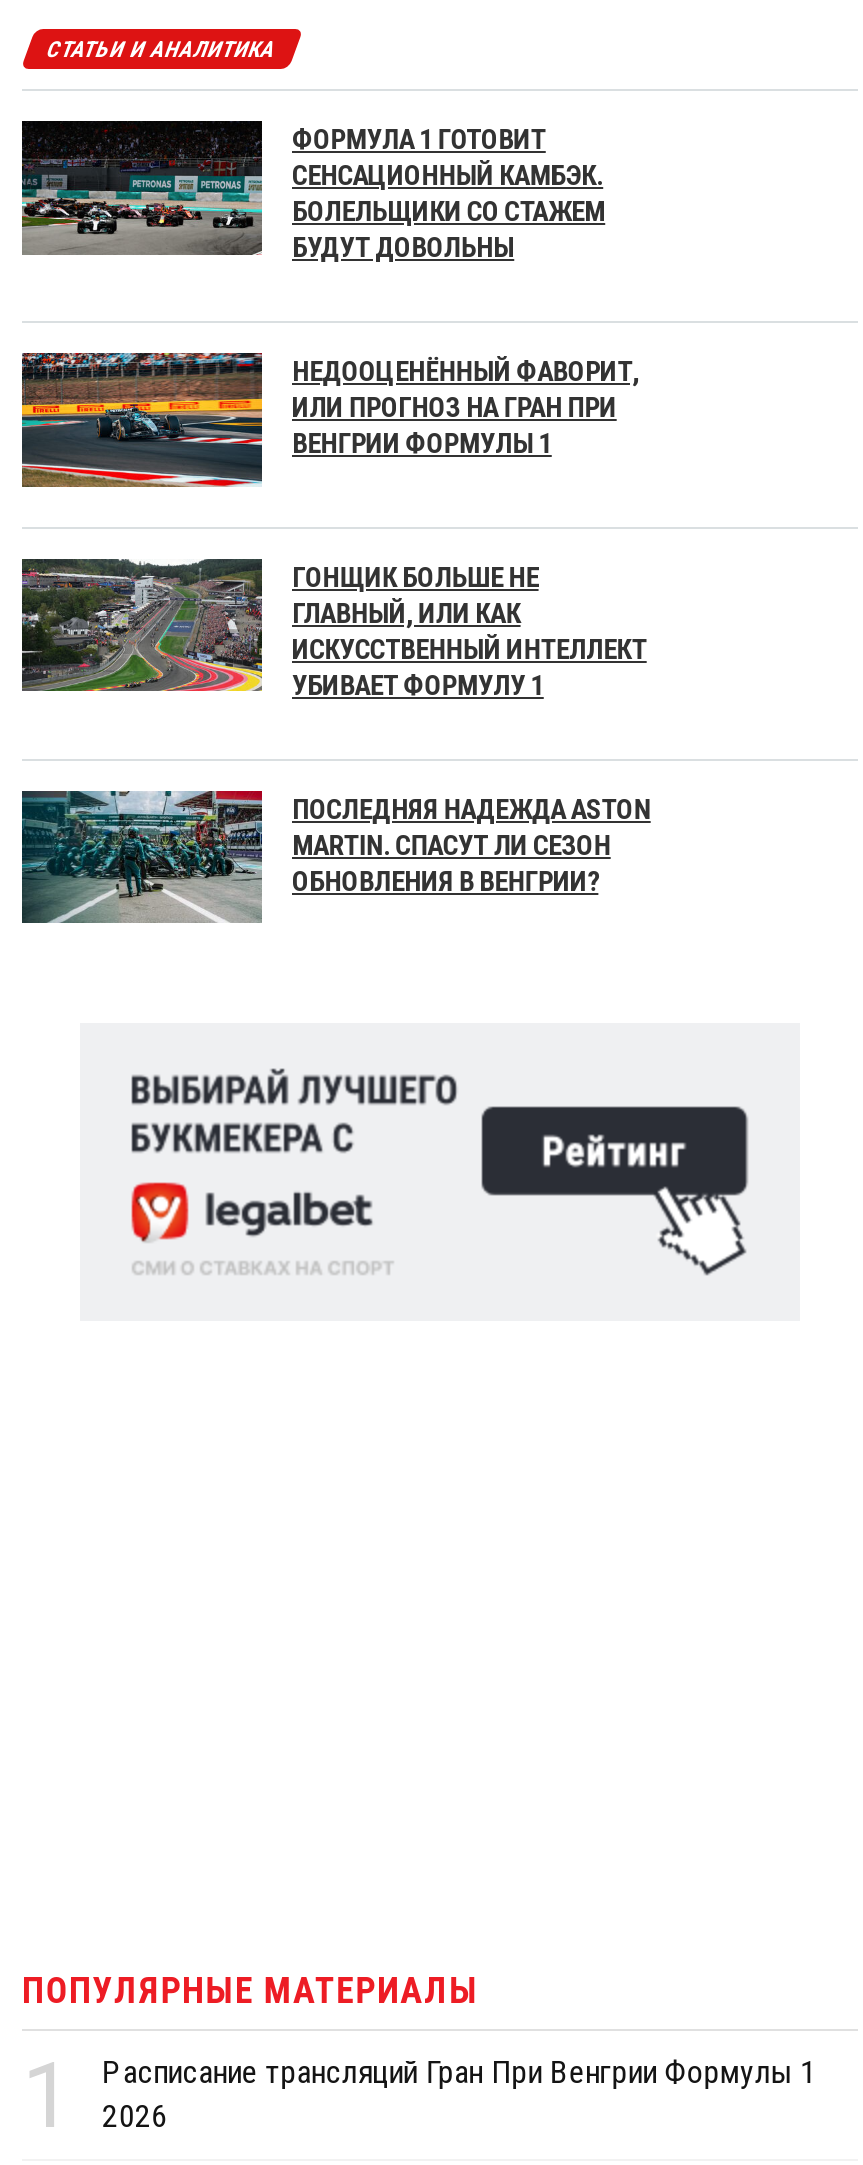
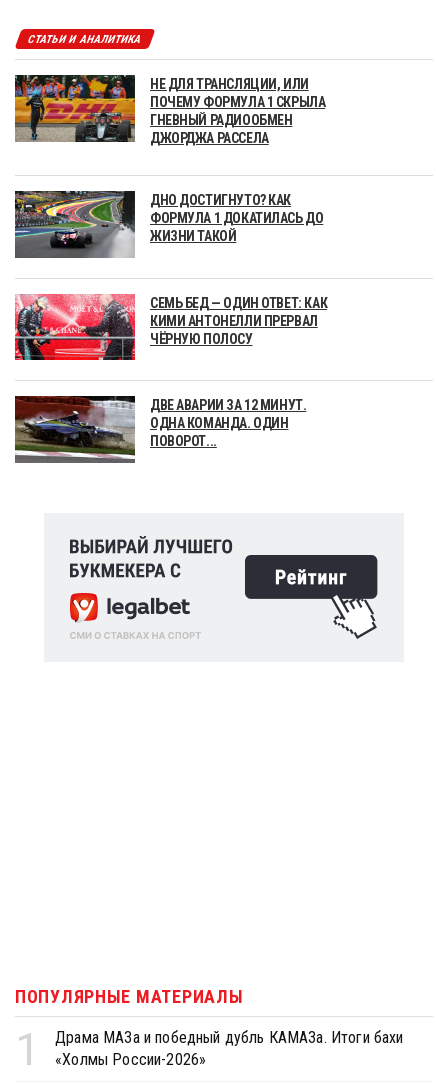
[20,119,605,263] [image] | ФОРМУЛА 1 ГОТОВИТ | СЕНСАЦИОННЫЙ КАМБЭК. | БОЛЕЛЬЩИКИ СО СТАЖЕМ | БУДУТ ДОВОЛЬНЫ -> [14,74,325,146] [image] | НЕ ДЛЯ ТРАНСЛЯЦИИ, ИЛИ | ПОЧЕМУ ФОРМУЛА 1 СКРЫЛА | ГНЕВНЫЙ РАДИООБМЕН | ДЖОРДЖА РАССЕЛА
[20,353,640,487] [image] | НЕДООЦЕНЁННЫЙ ФАВОРИТ, | ИЛИ ПРОГНОЗ НА ГРАН ПРИ | ВЕНГРИИ ФОРМУЛЫ 1 -> [15,190,323,258] [image] | ДНО ДОСТИГНУТО? КАК | ФОРМУЛА 1 ДОКАТИЛАСЬ ДО | ЖИЗНИ ТАКОЙ
[20,557,647,700] [image] | ГОНЩИК БОЛЬШЕ НЕ | ГЛАВНЫЙ, ИЛИ КАК | ИСКУССТВЕННЫЙ ИНТЕЛЛЕКТ | УБИВАЕТ ФОРМУЛУ 1 -> [14,293,327,361] [image] | СЕМЬ БЕД — ОДИН ОТВЕТ: КАК | КИМИ АНТОНЕЛЛИ ПРЕРВАЛ | ЧЁРНУЮ ПОЛОСУ
[20,789,651,923] [image] | ПОСЛЕДНЯЯ НАДЕЖДА ASTON | MARTIN. СПАСУТ ЛИ СЕЗОН | ОБНОВЛЕНИЯ В ВЕНГРИИ? -> [14,395,306,464] [image] | ДВЕ АВАРИИ ЗА 12 МИНУТ. | ОДНА КОМАНДА. ОДИН | ПОВОРОТ...
[102,2053,816,2135] Расписание трансляций Гран При Венгрии Формулы 1 | 2026 -> [55,1028,403,1069] Драма МАЗа и победный дубль КАМАЗа. Итоги бахи | «Холмы России-2026»

